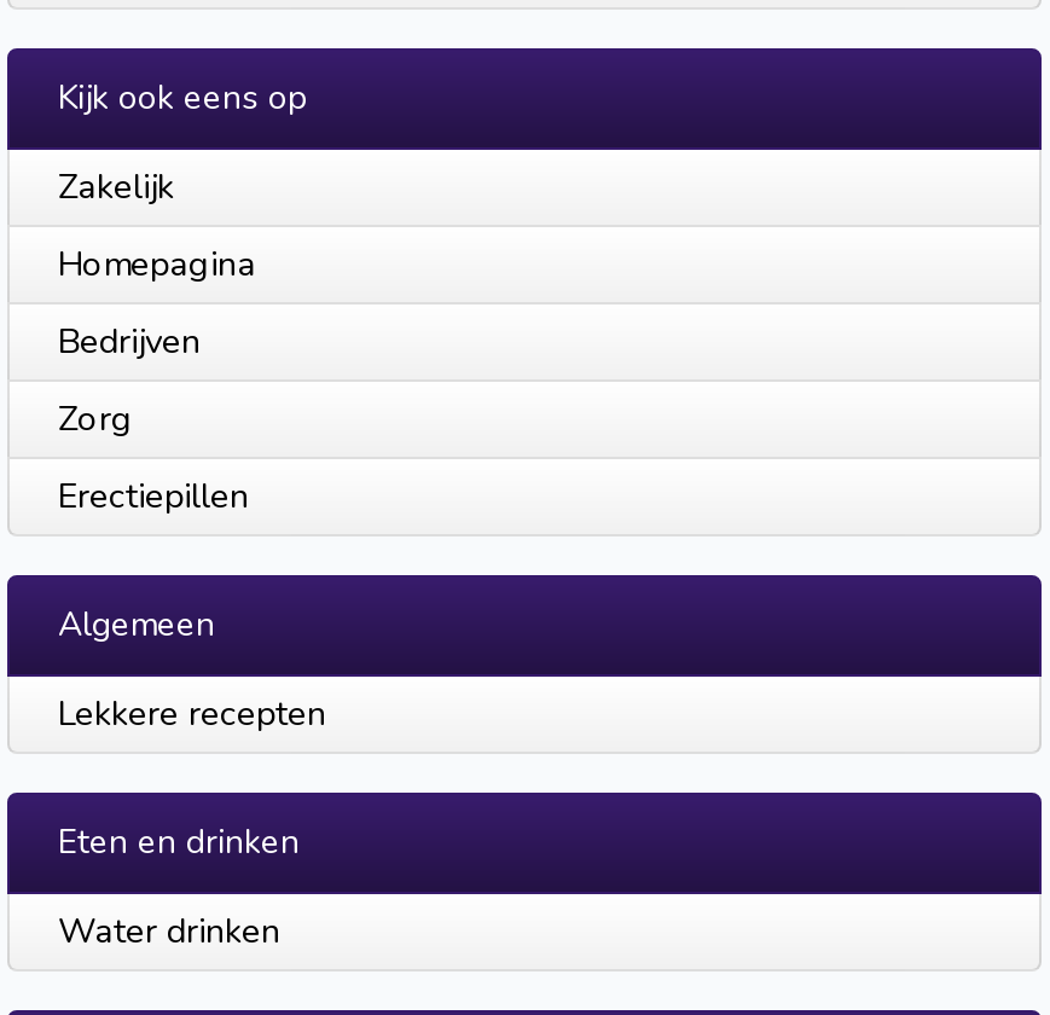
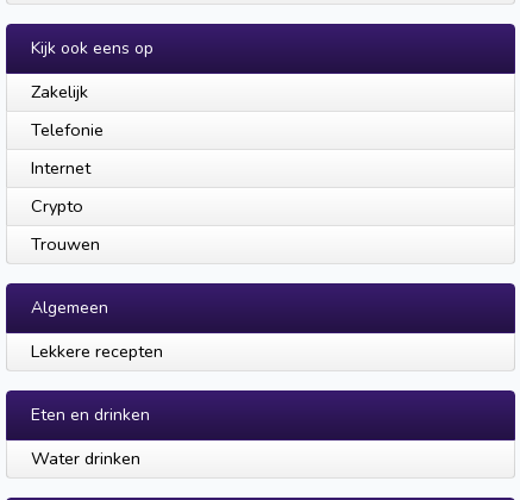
[58,240,256,288] Homepagina -> [31,118,104,142] Telefonie
[58,317,201,365] Bedrijven -> [31,156,90,180] Internet
[58,394,133,443] Zorg -> [31,194,83,218] Crypto
[58,472,249,520] Erectiepillen -> [31,232,100,256] Trouwen

